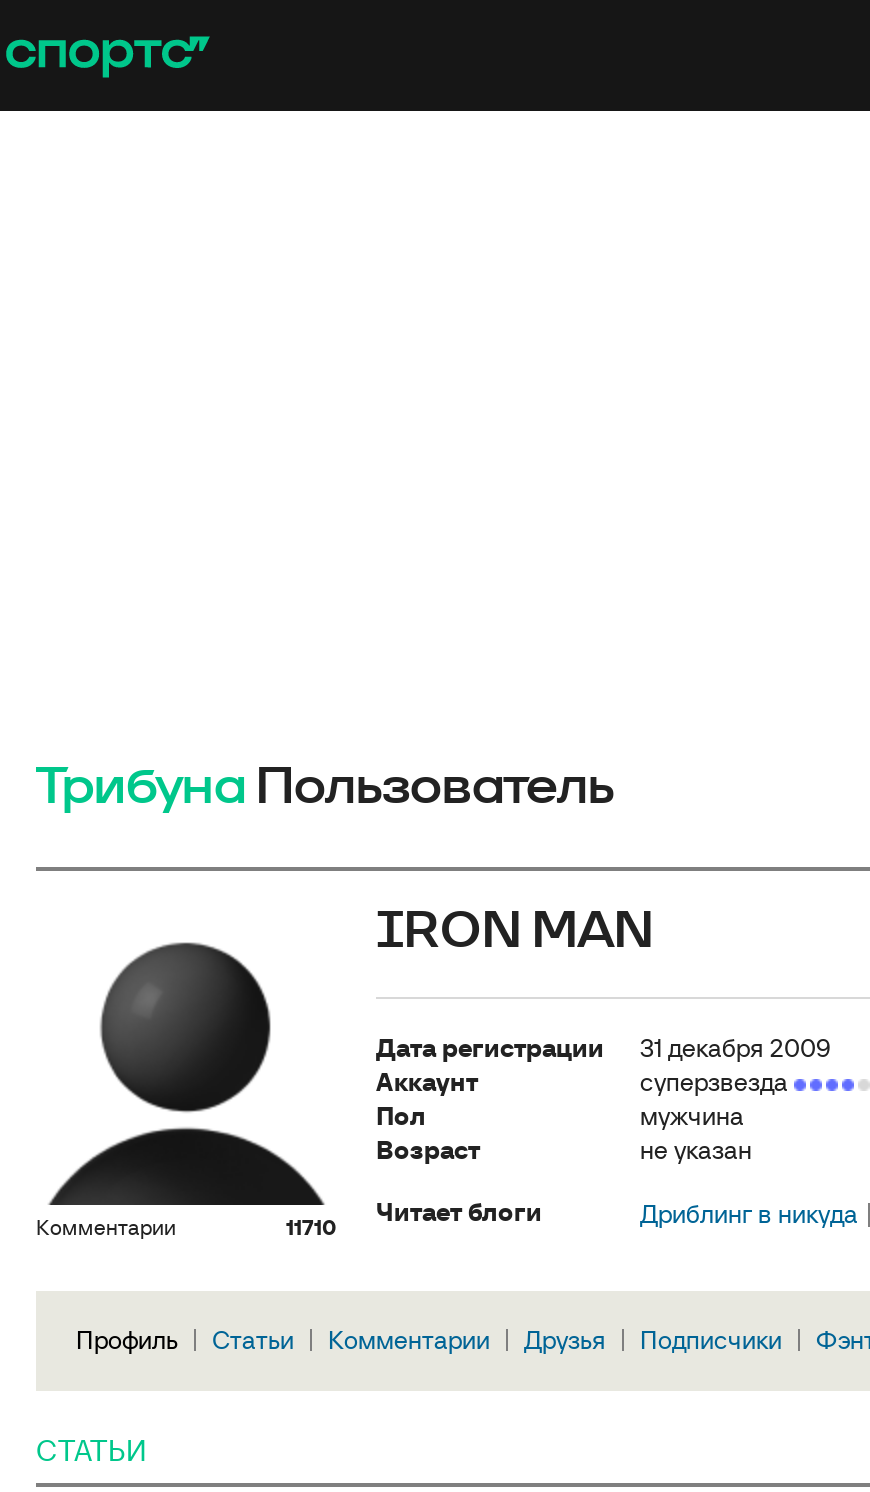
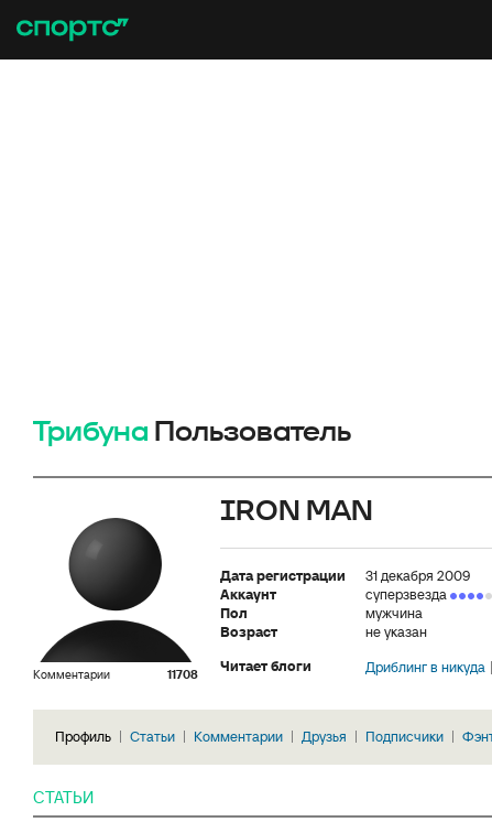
[286,1195,542,1241] 11710 Читает блоги -> [167,657,311,682] 11708 Читает блоги

